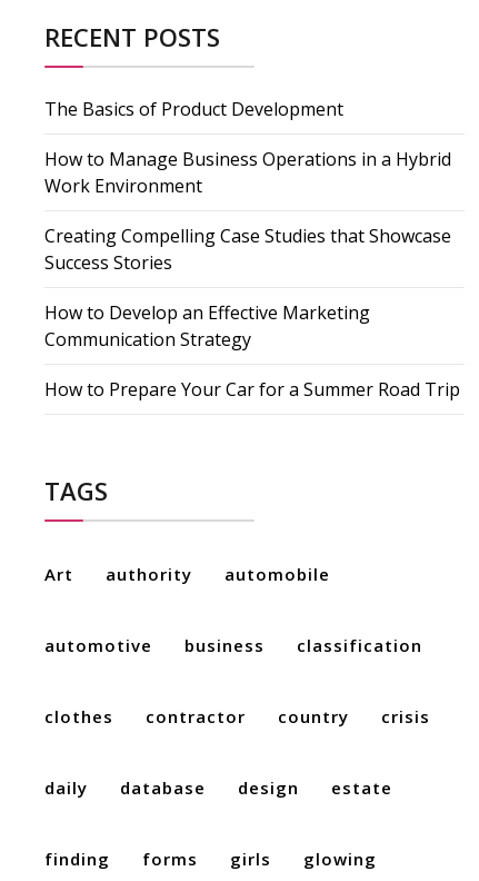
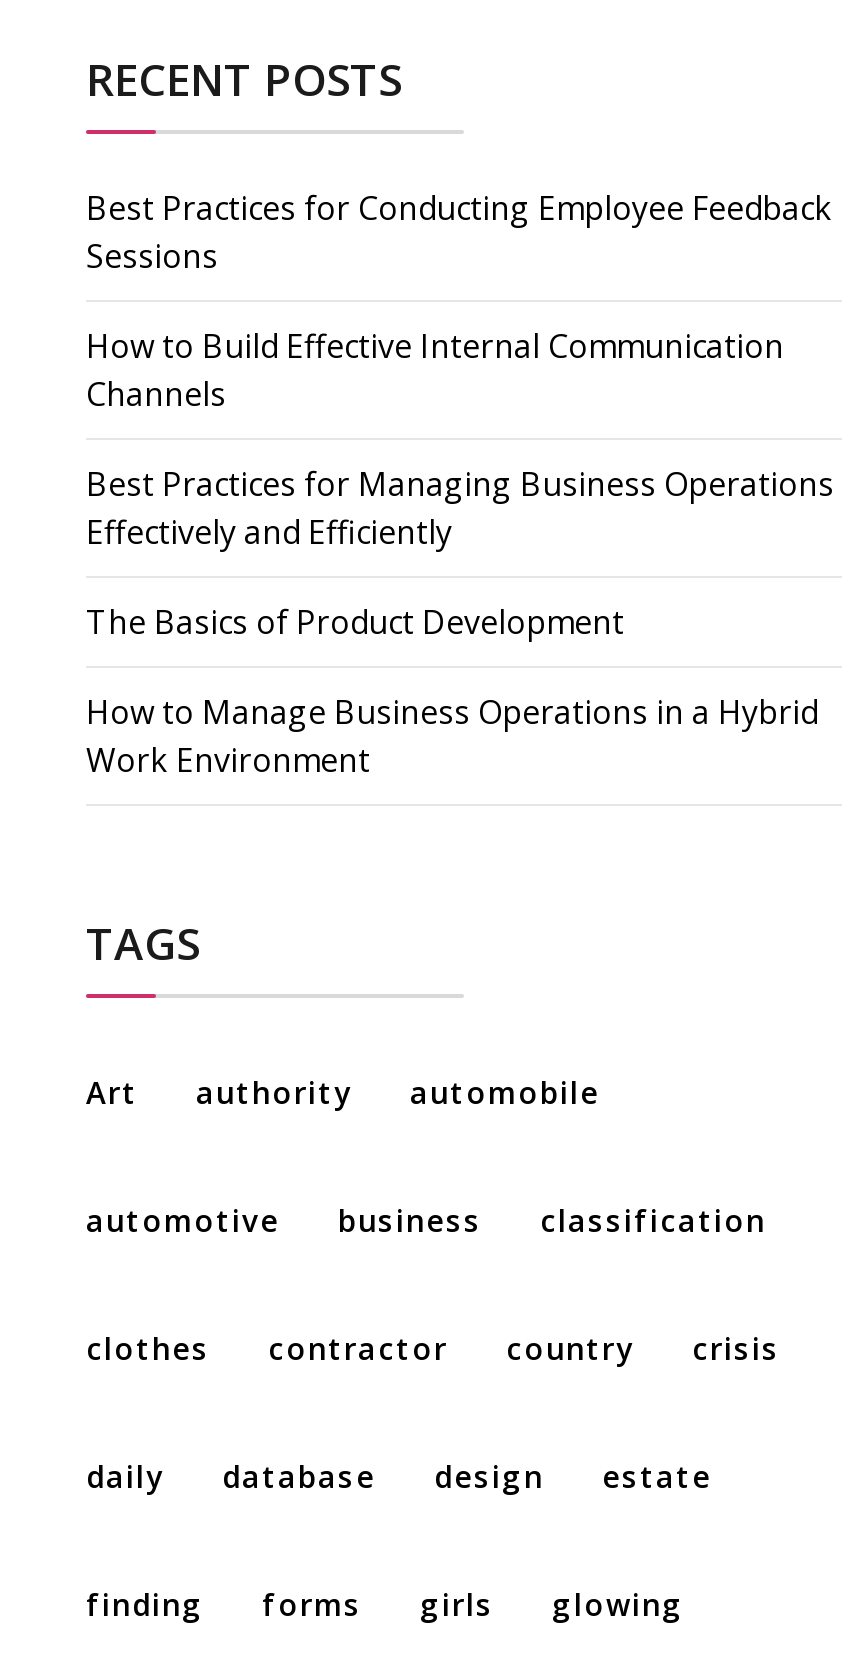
none -> [86,185,834,553] Best Practices for Conducting Employee Feedback | Sessions | How to Build Effective Internal Communication | Channels | Best Practices for Managing Business Operations | Effectively and Efficiently
moved [44,96,451,198] -> [86,599,818,781]: The Basics of Product Development | How to Manage Business Operations in a Hybrid | Work Environment
[44,223,460,401] Creating Compelling Case Studies that Showcase | Success Stories | How to Develop an Effective Marketing | Communication Strategy | How to Prepare Your Car for a Summer Road Trip -> none

